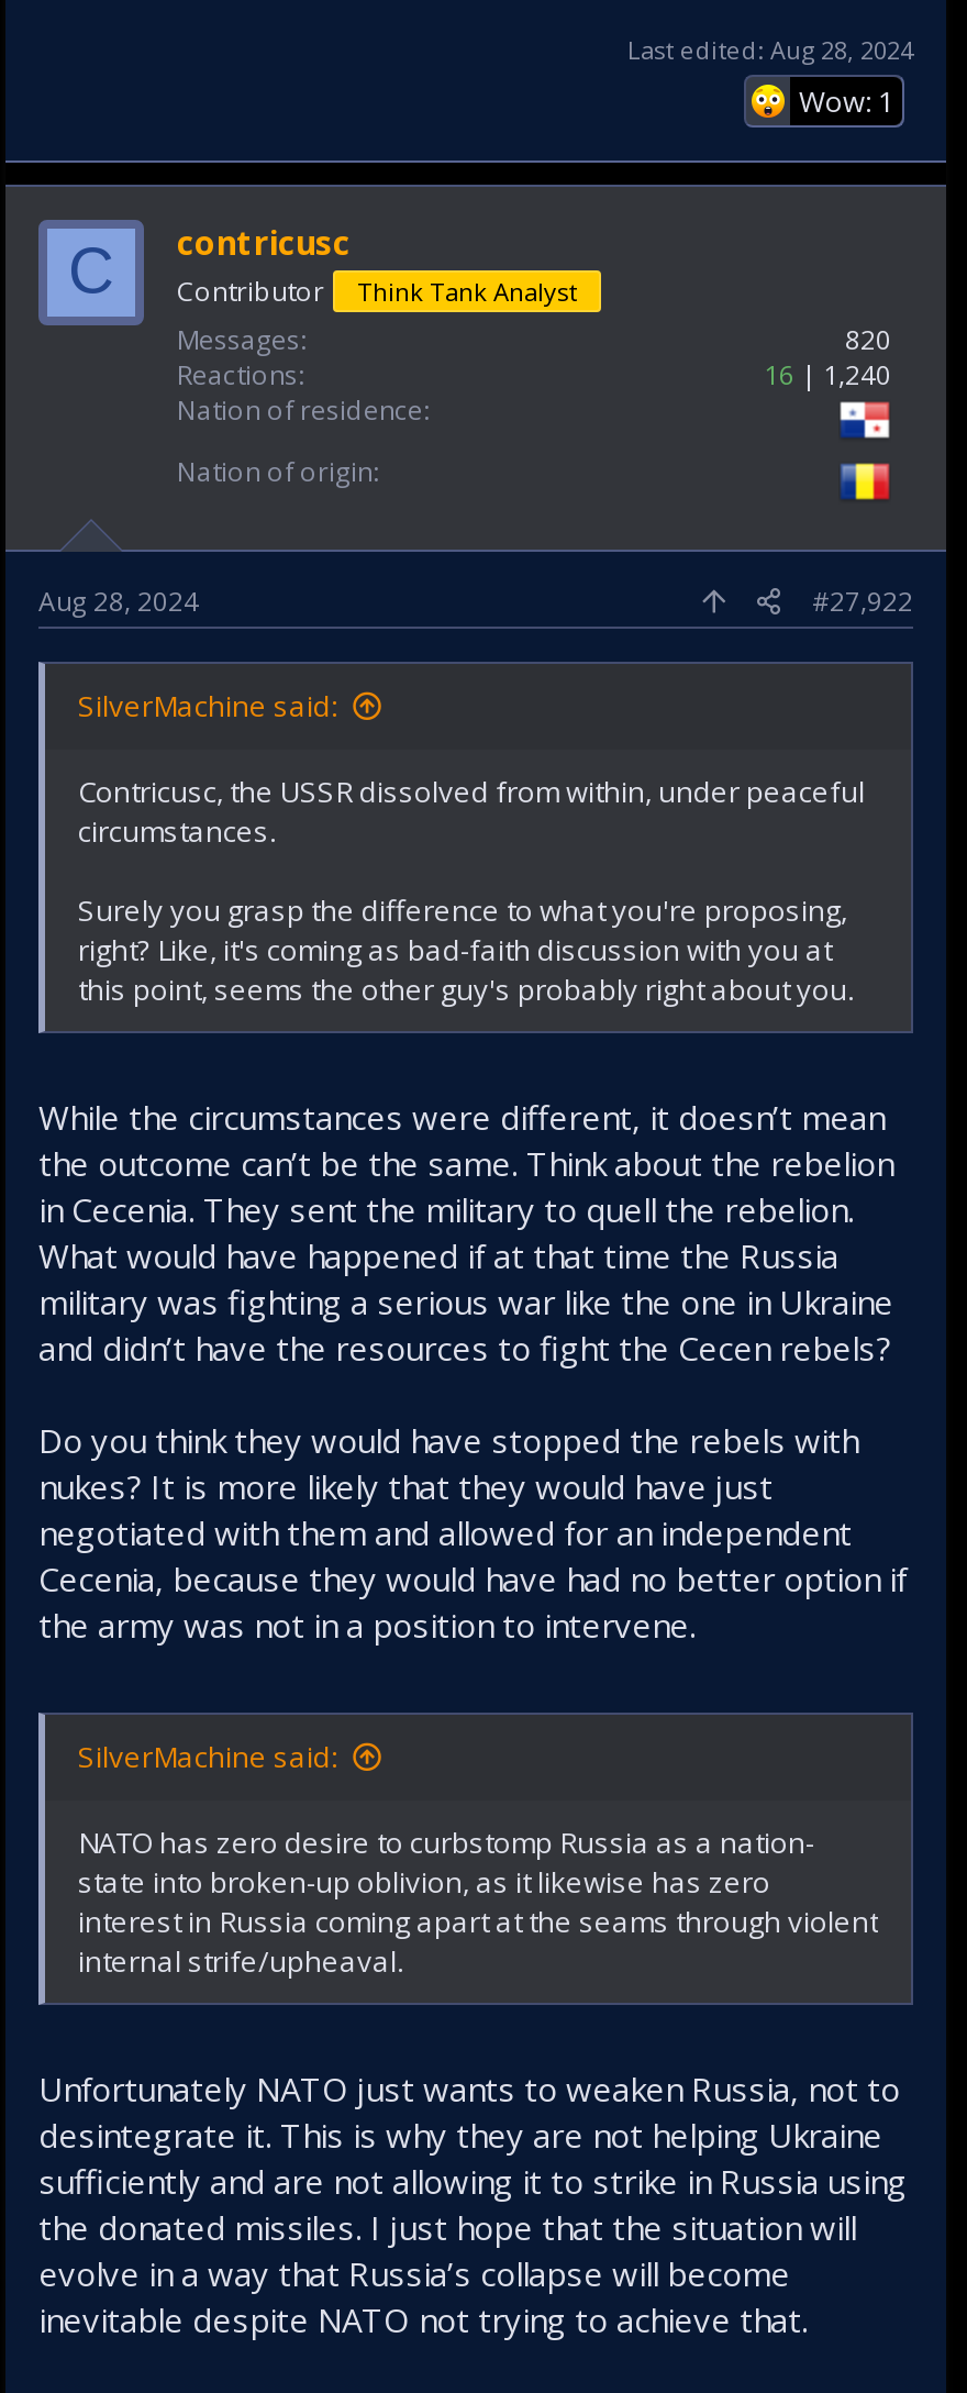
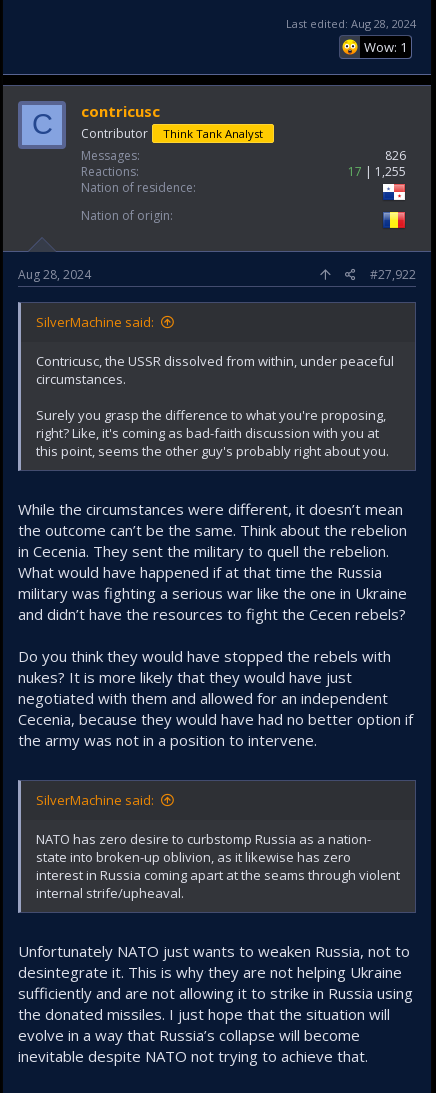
[845,320,891,357] 820 -> [385,146,406,163] 826
[764,355,794,392] 16 -> [348,162,362,179] 17
[823,355,891,392] 1,240 -> [375,162,406,179] 1,255

